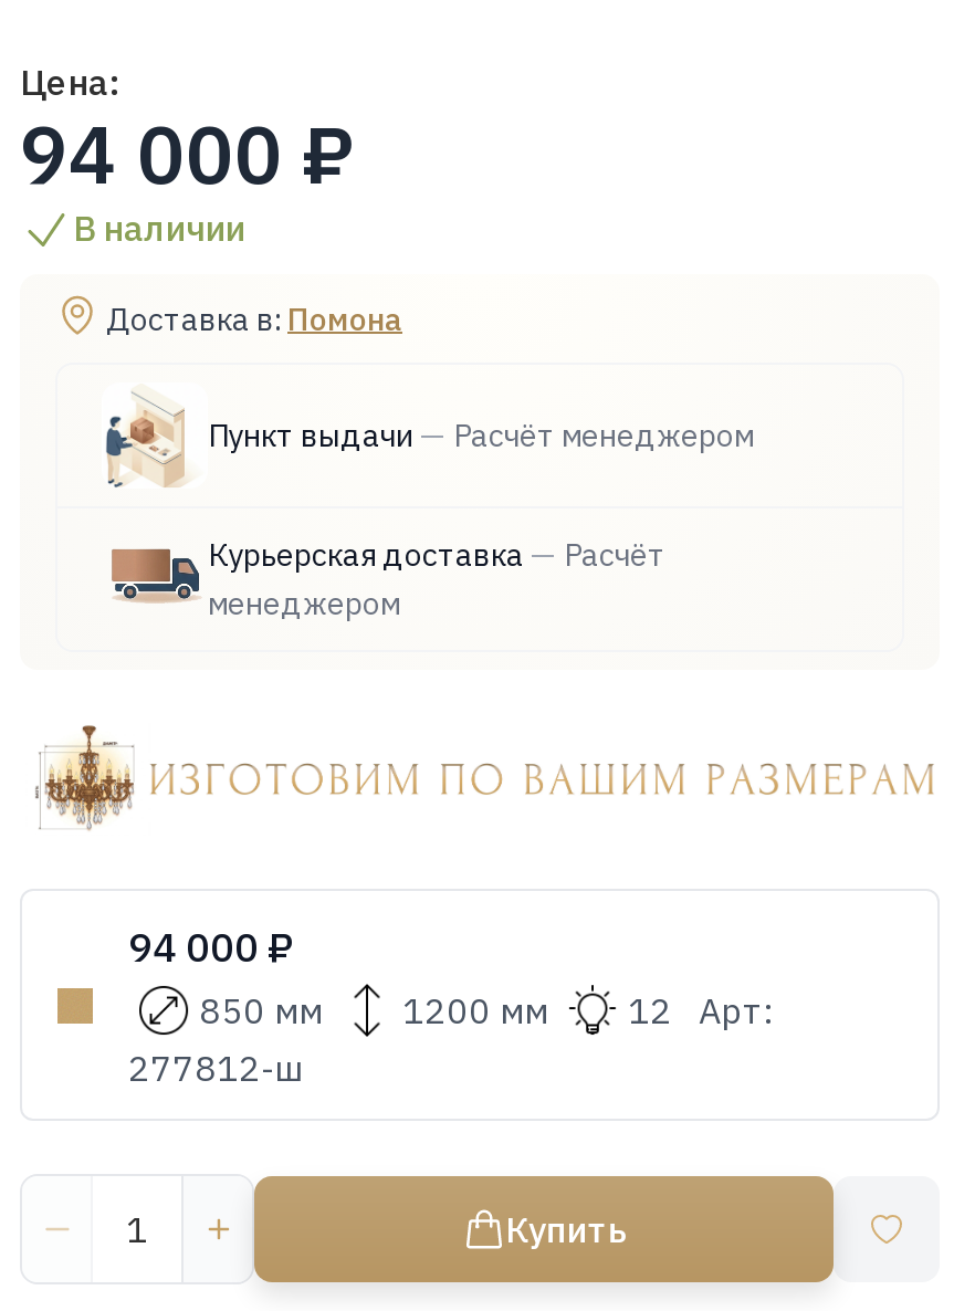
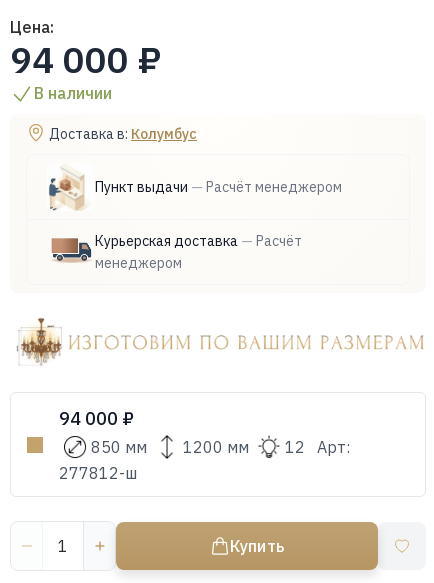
[106,299,402,339] Доставка в: Помона -> [49,125,197,143] Доставка в: Колумбус

